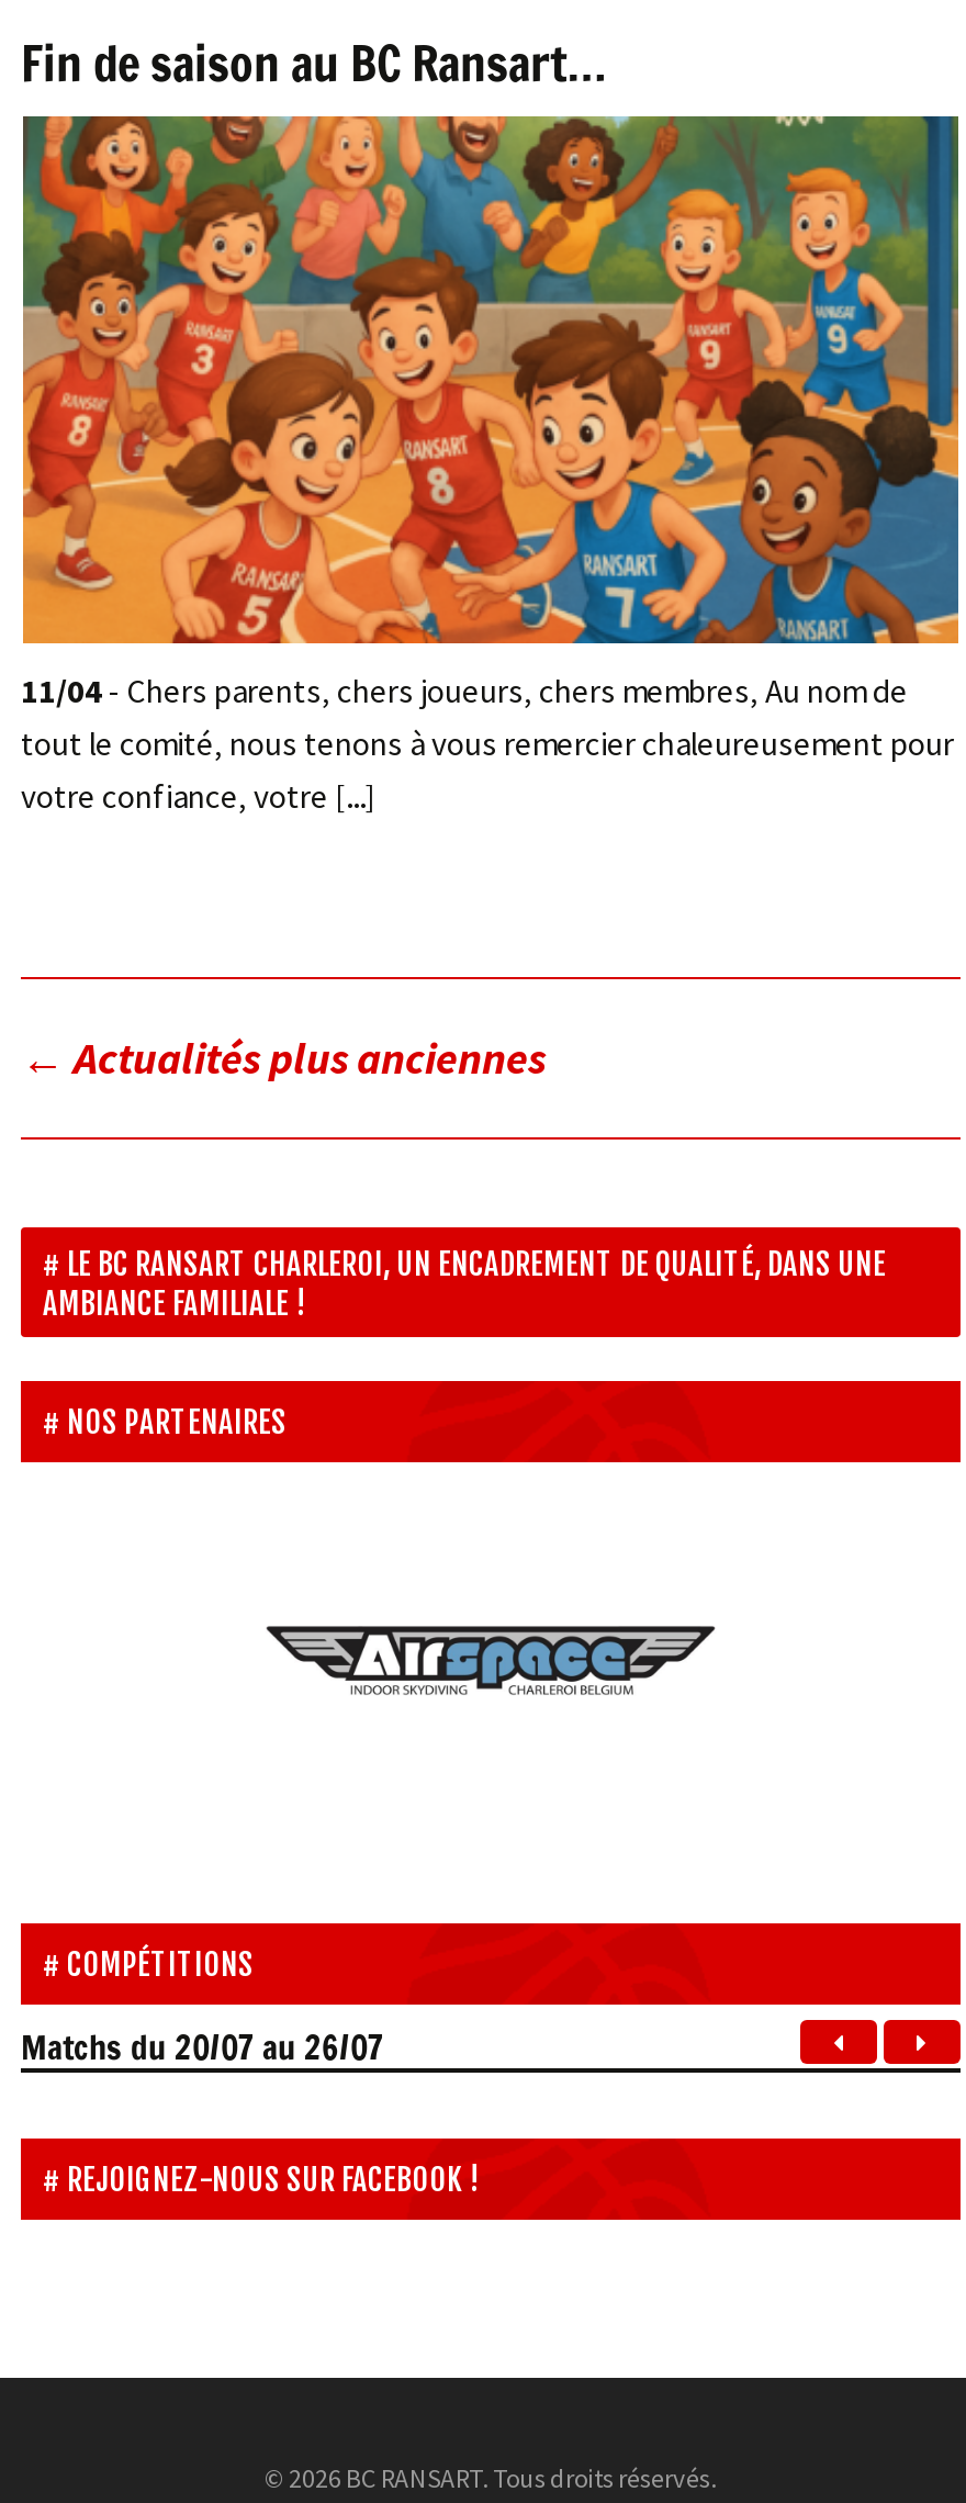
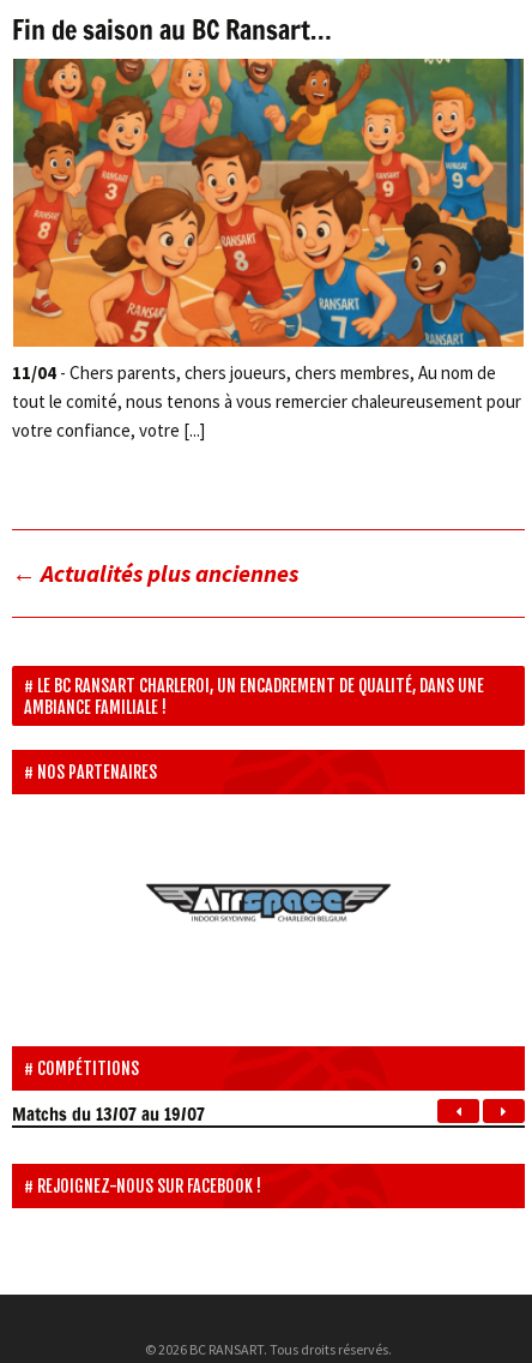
[21,2024,383,2070] Matchs du 20/07 au 26/07 -> [12,1101,205,1127] Matchs du 13/07 au 19/07

